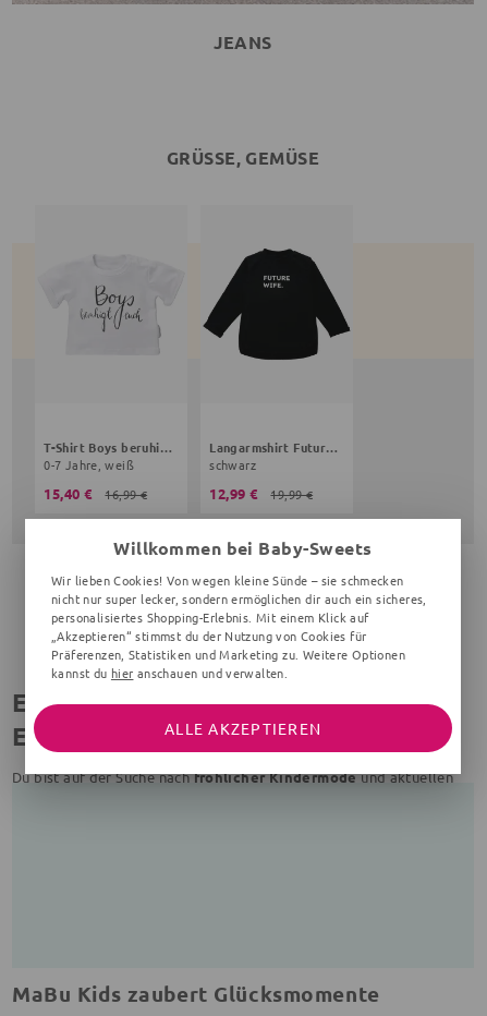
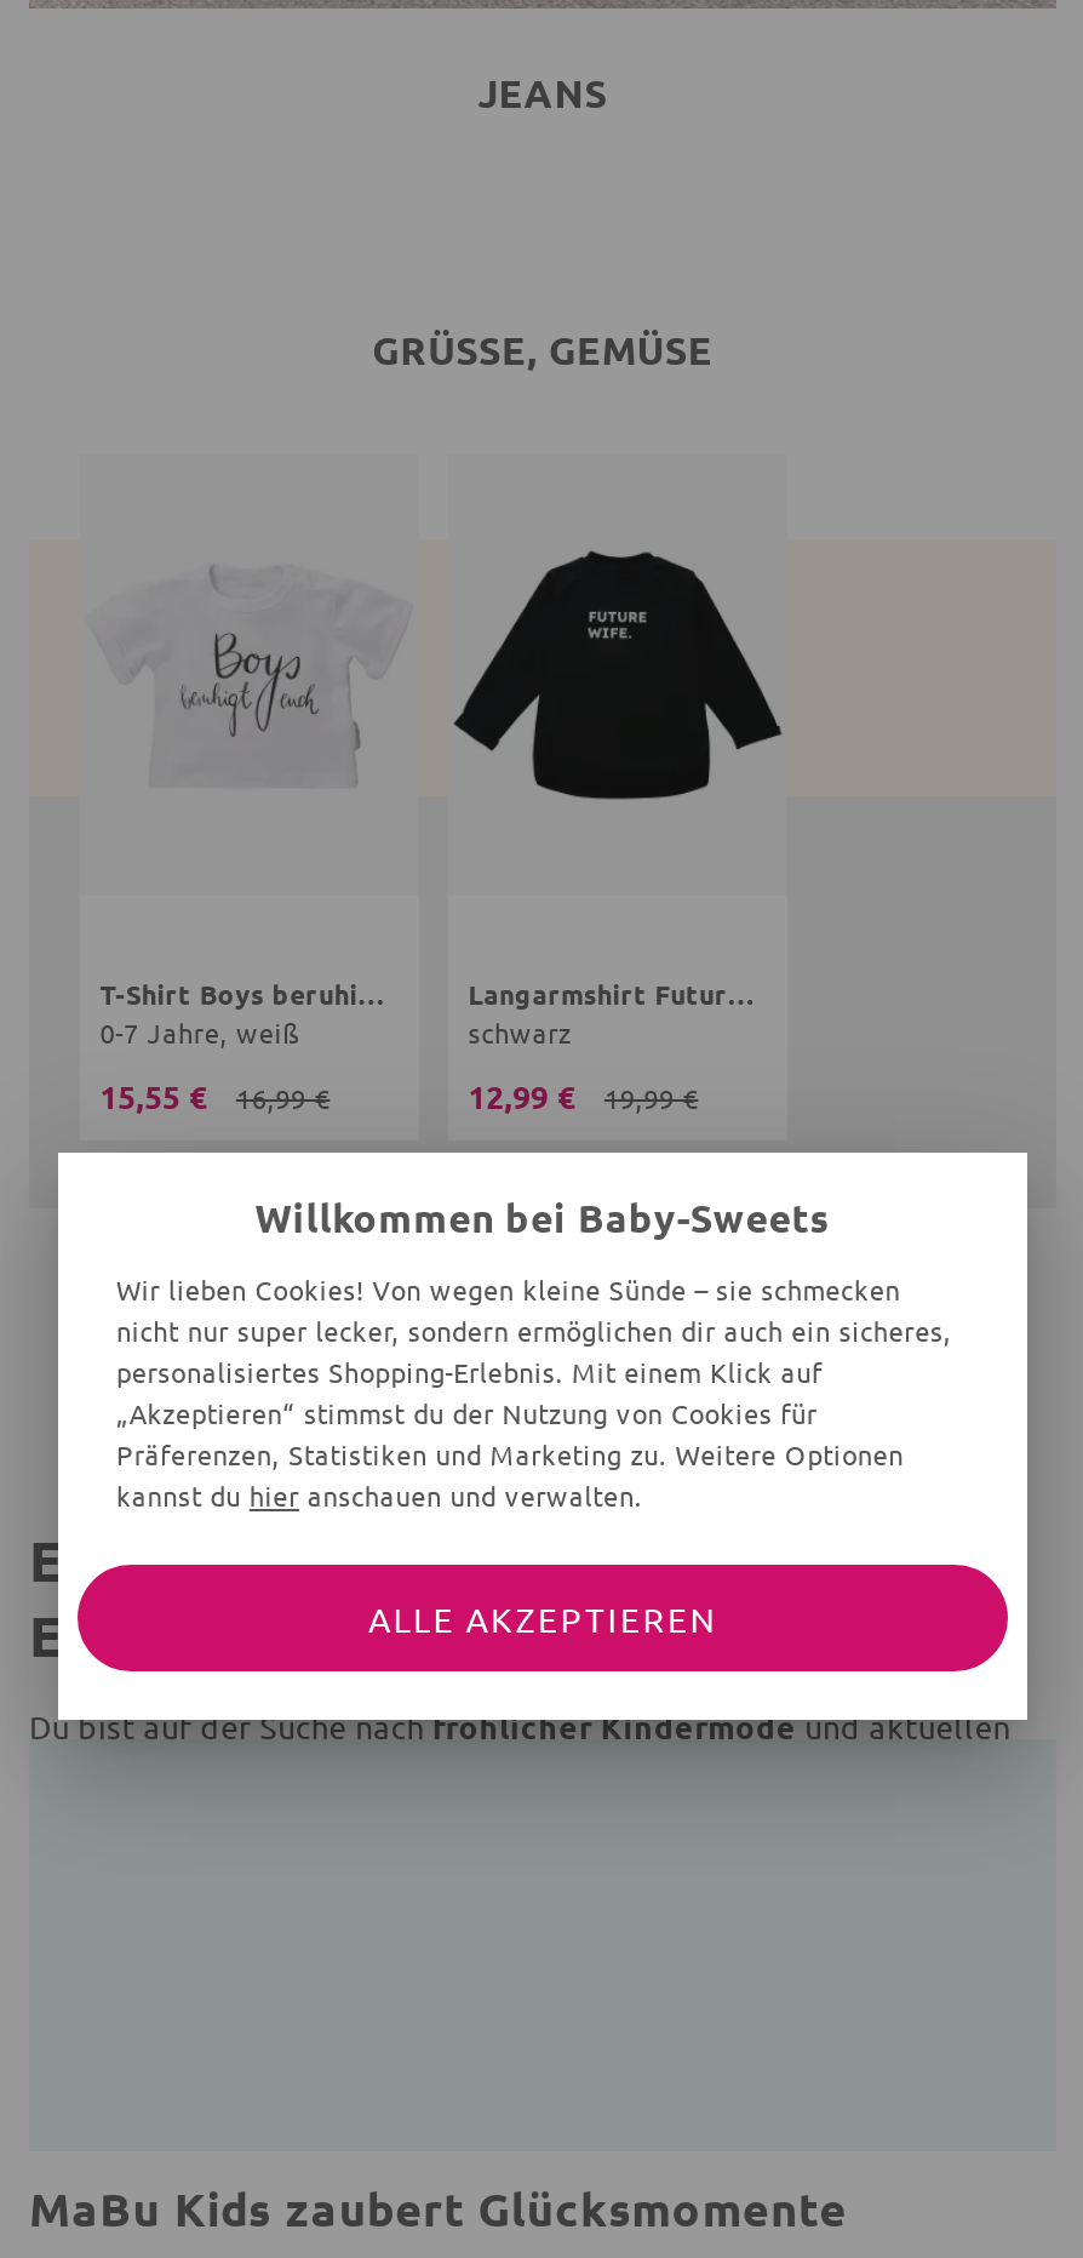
[44,484,92,502] 15,40 € -> [100,1076,207,1117] 15,55 €

